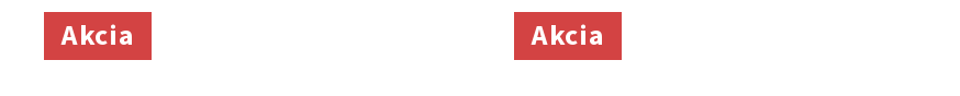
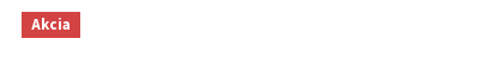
[532,17,604,56] Akcia -> none

